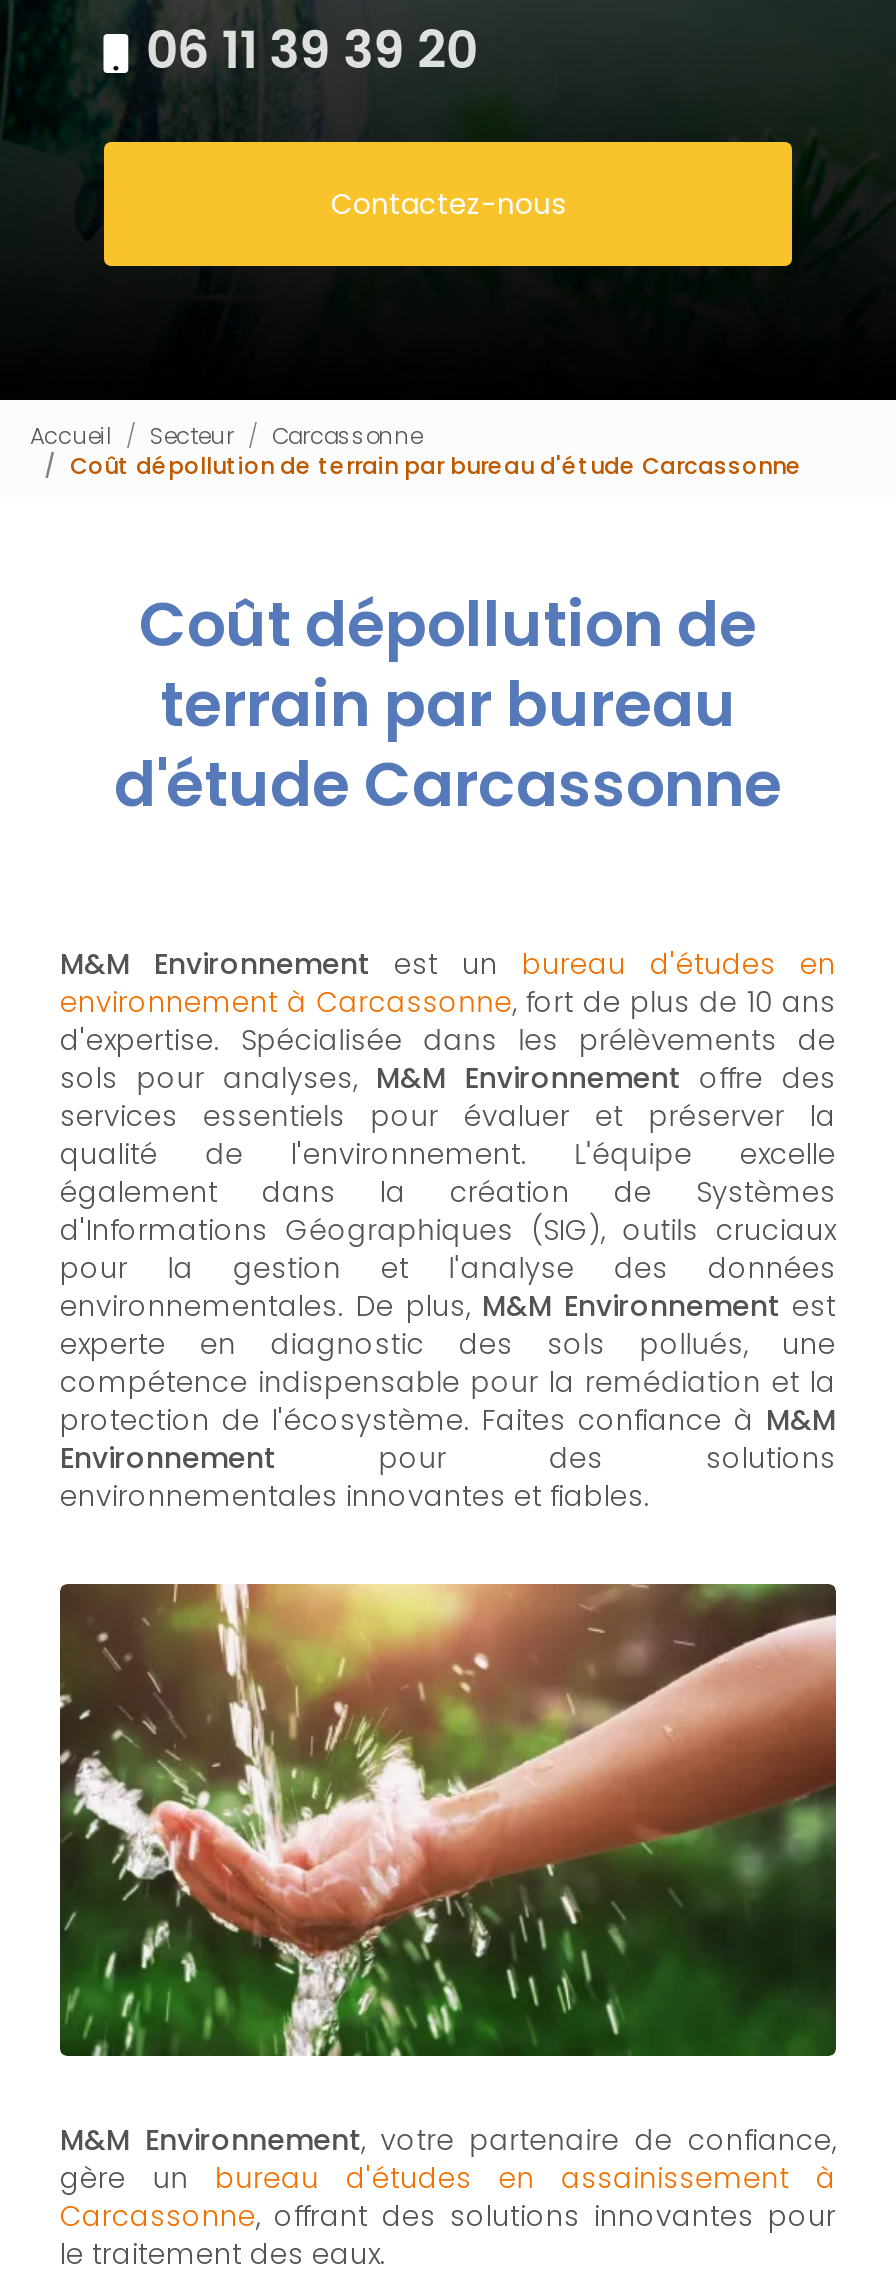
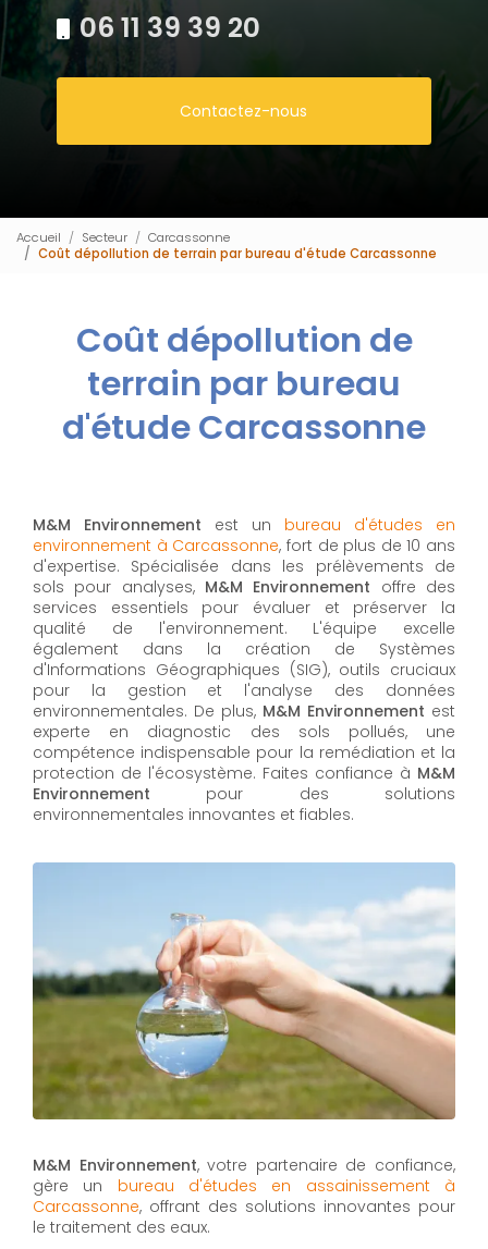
[58,1582,838,2058] [image] -> [32,862,456,1121] [image]

